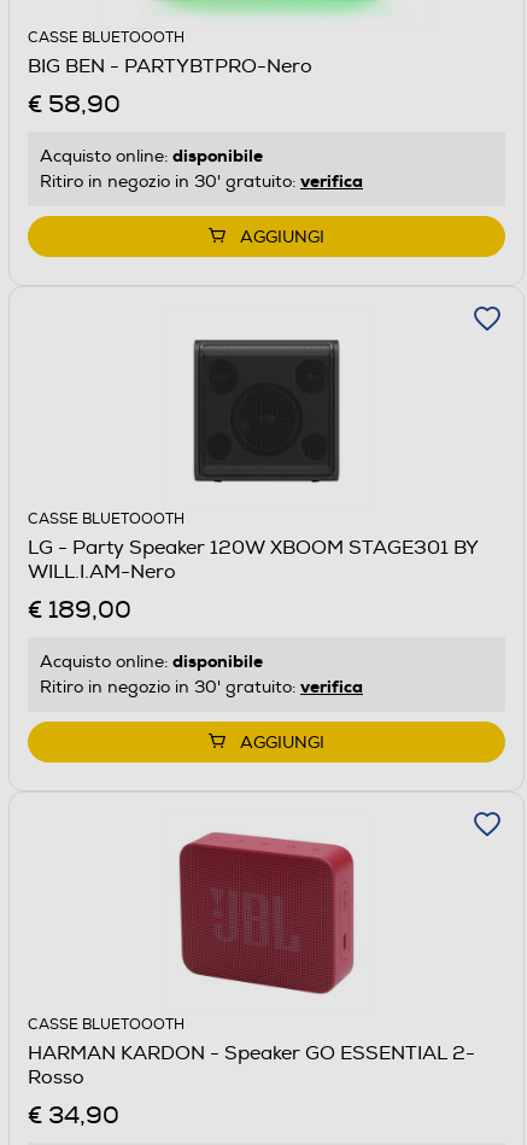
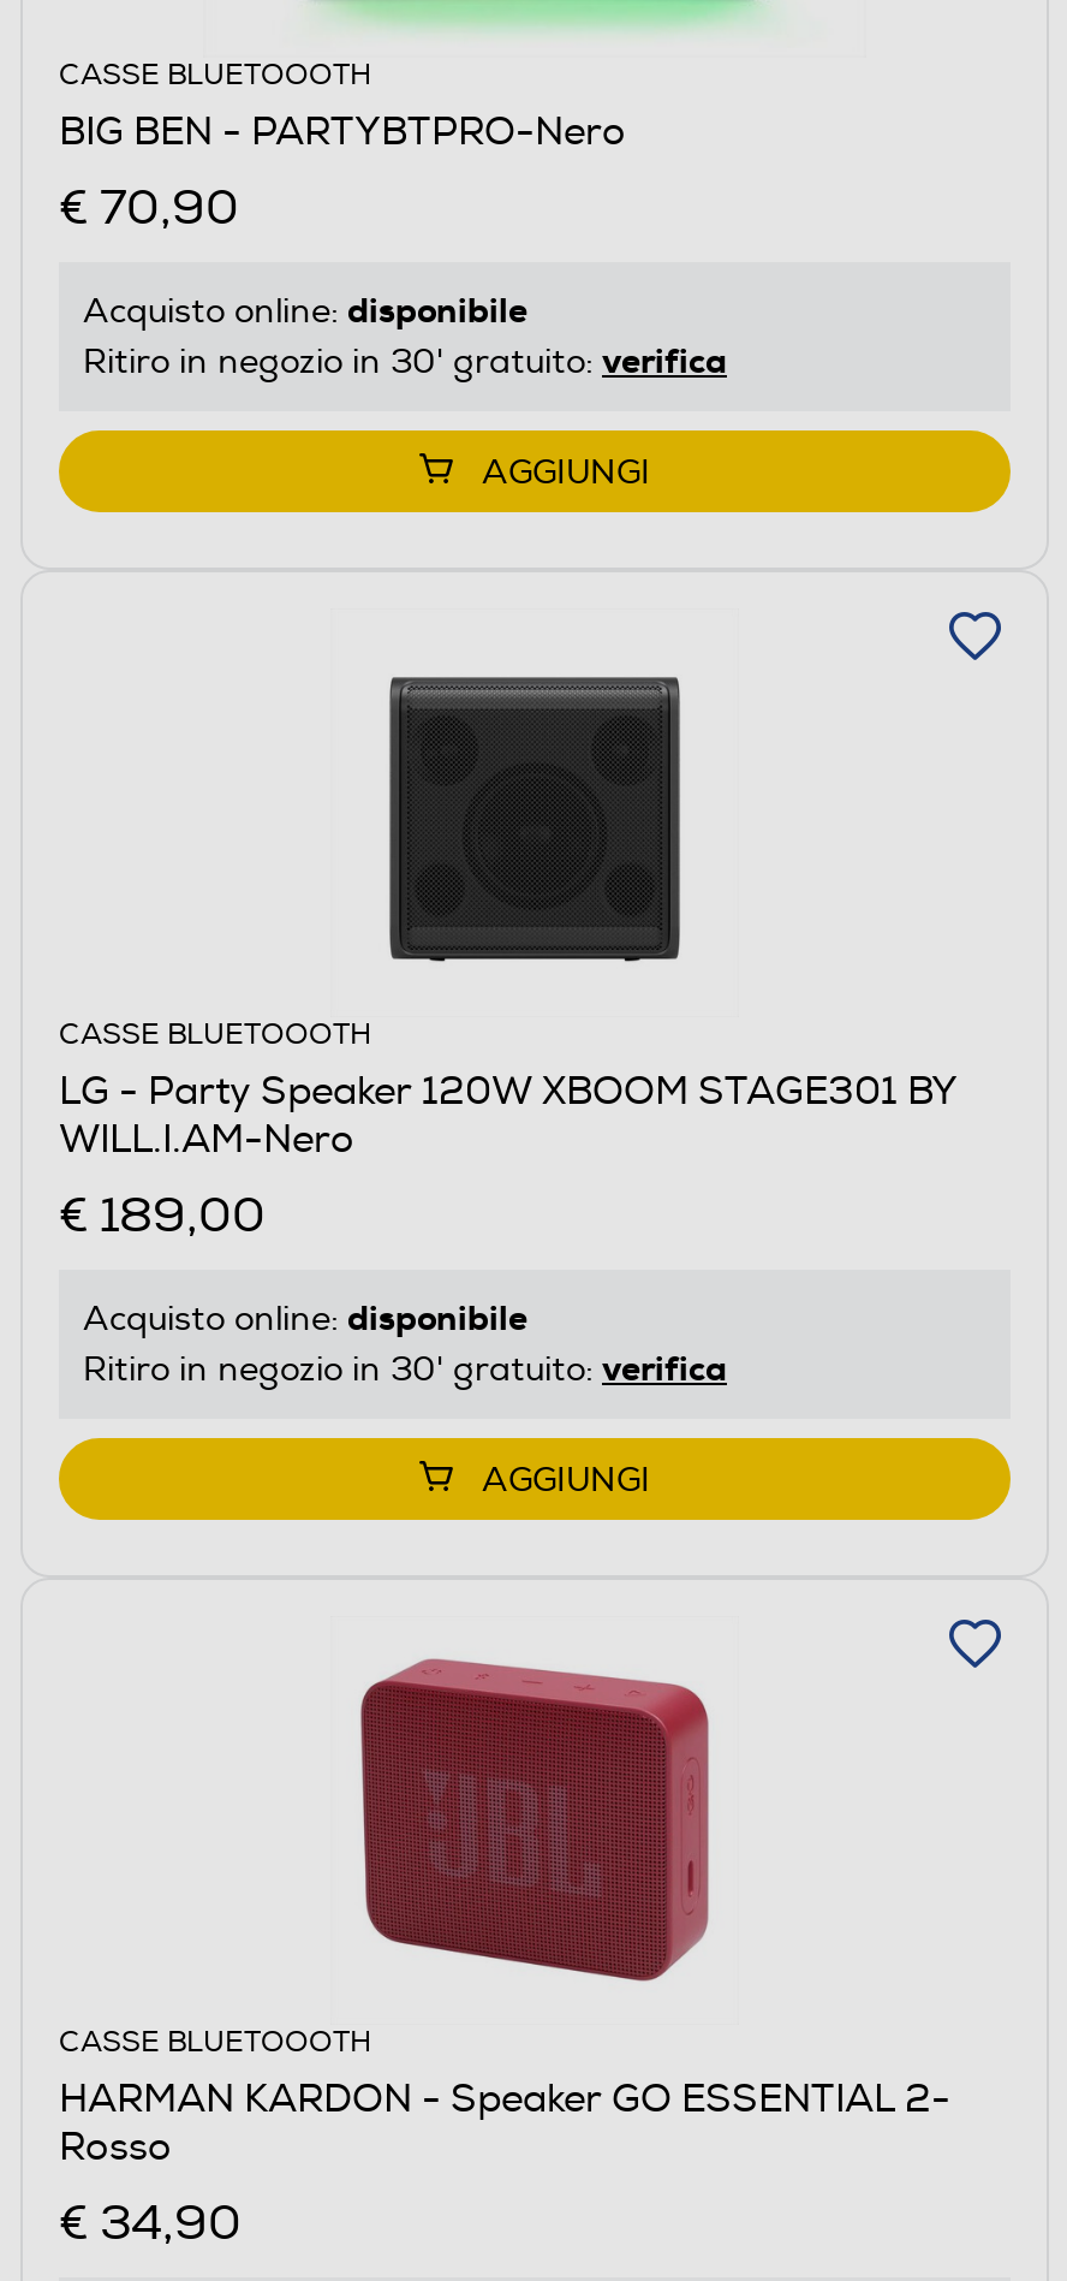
[28,89,121,119] € 58,90 -> [59,178,239,238] € 70,90

